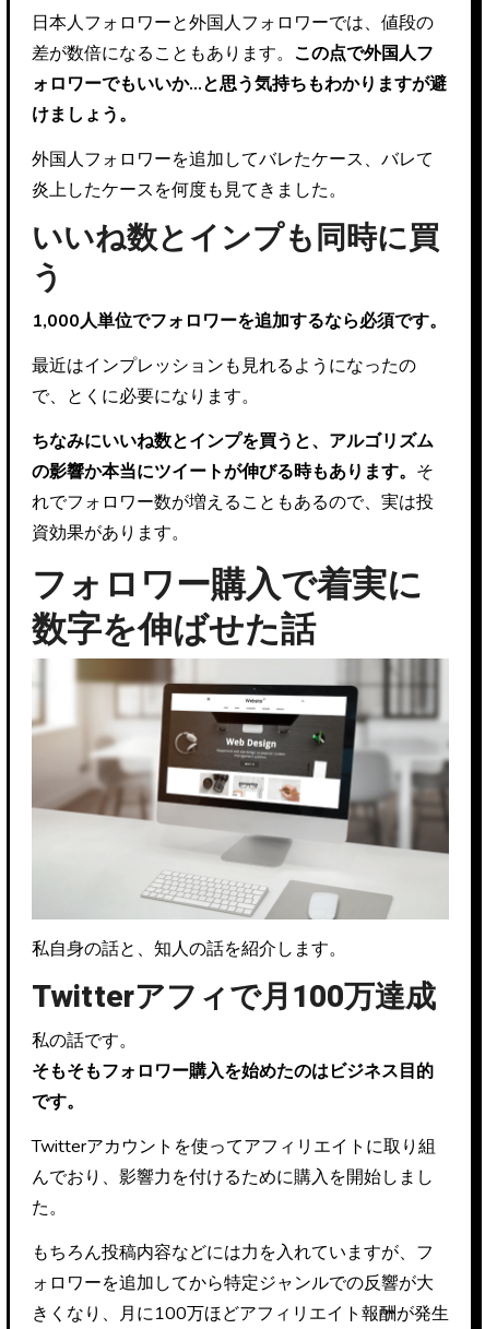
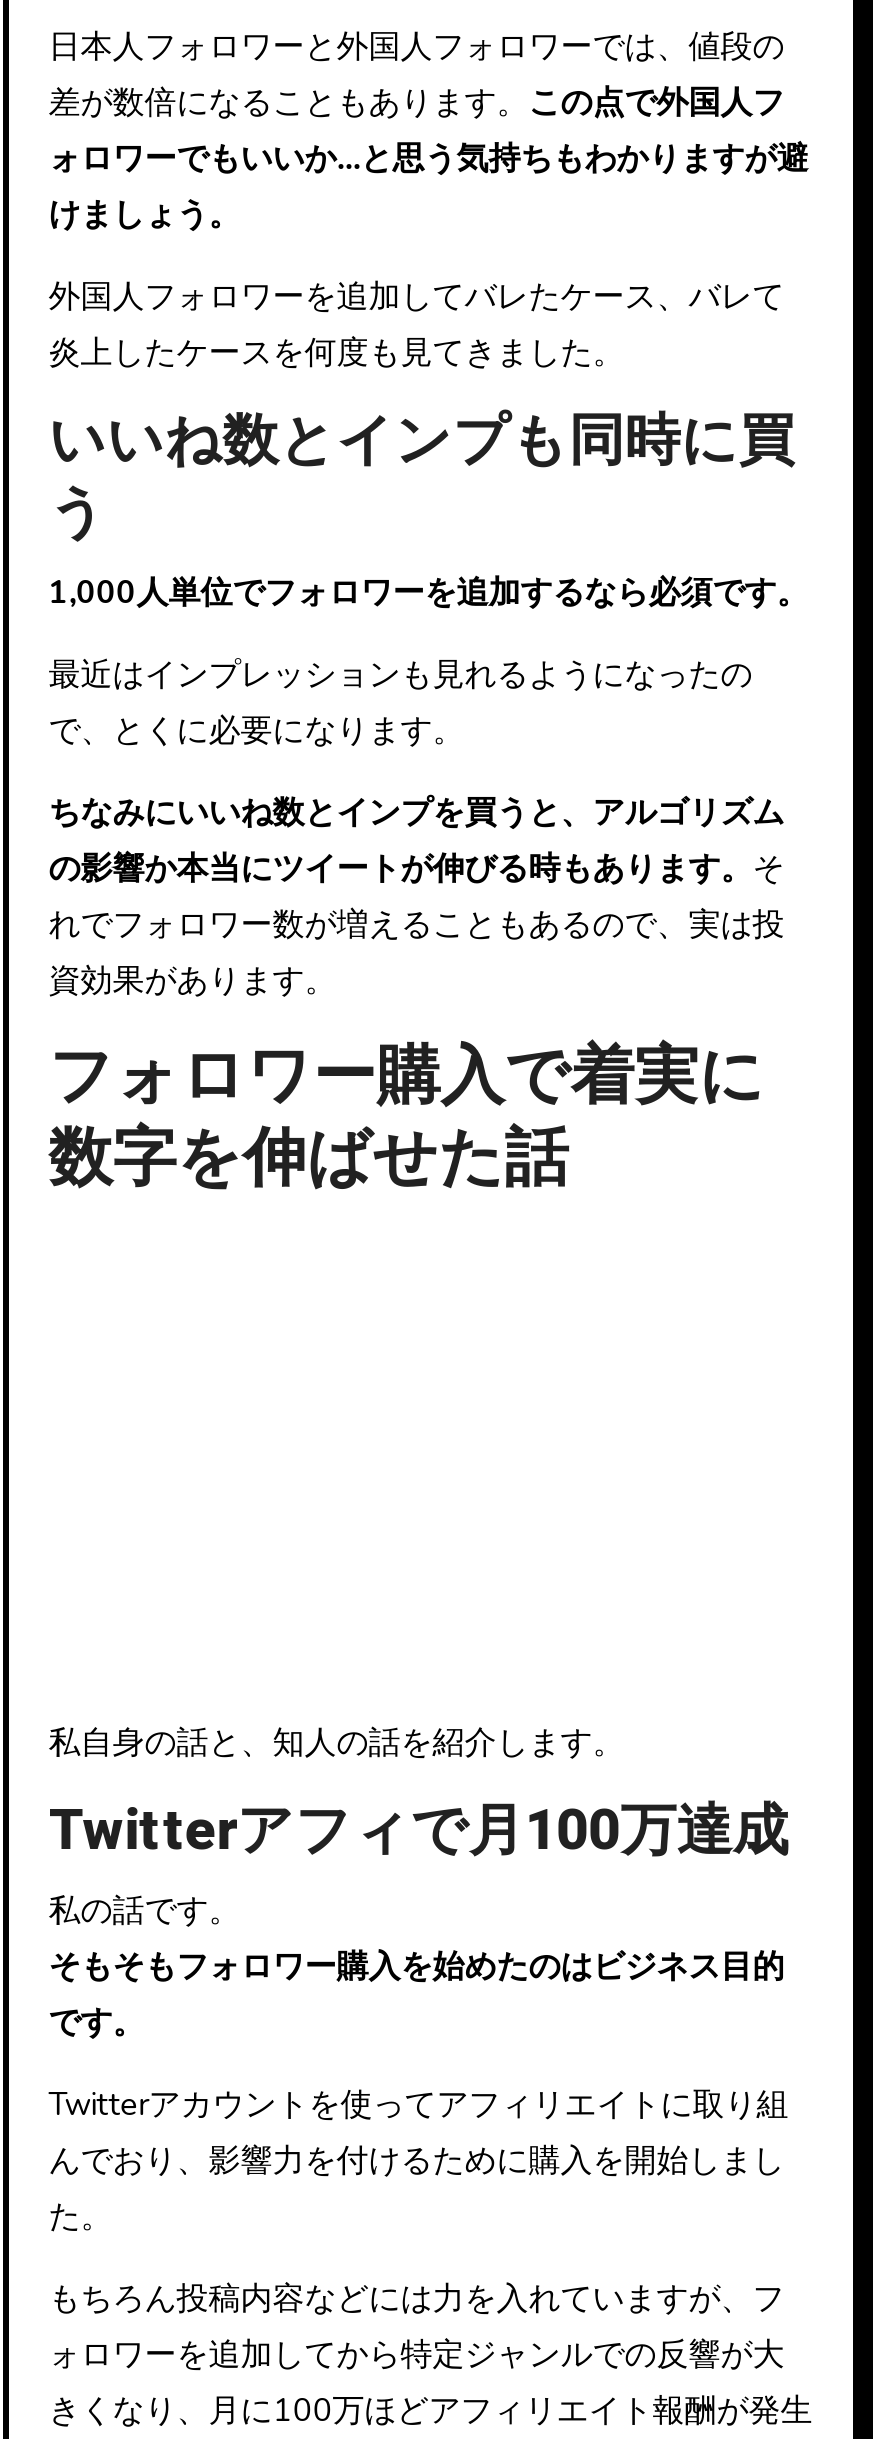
[31,657,450,921] [image] -> none

